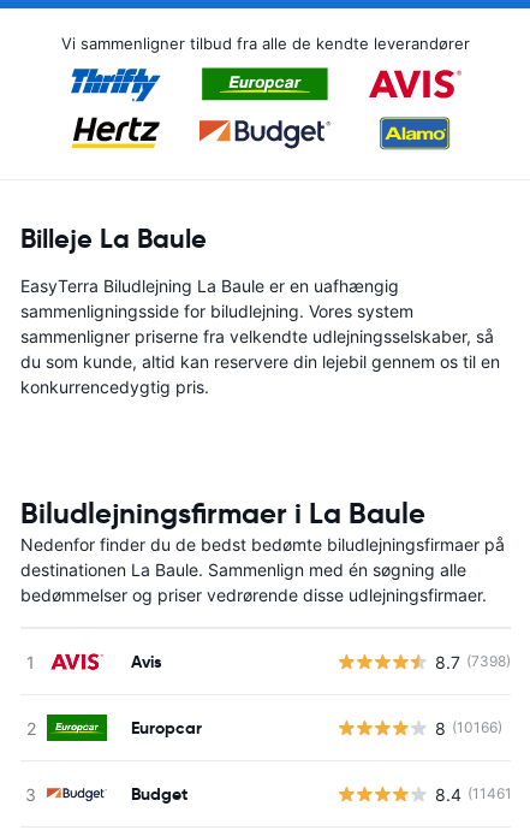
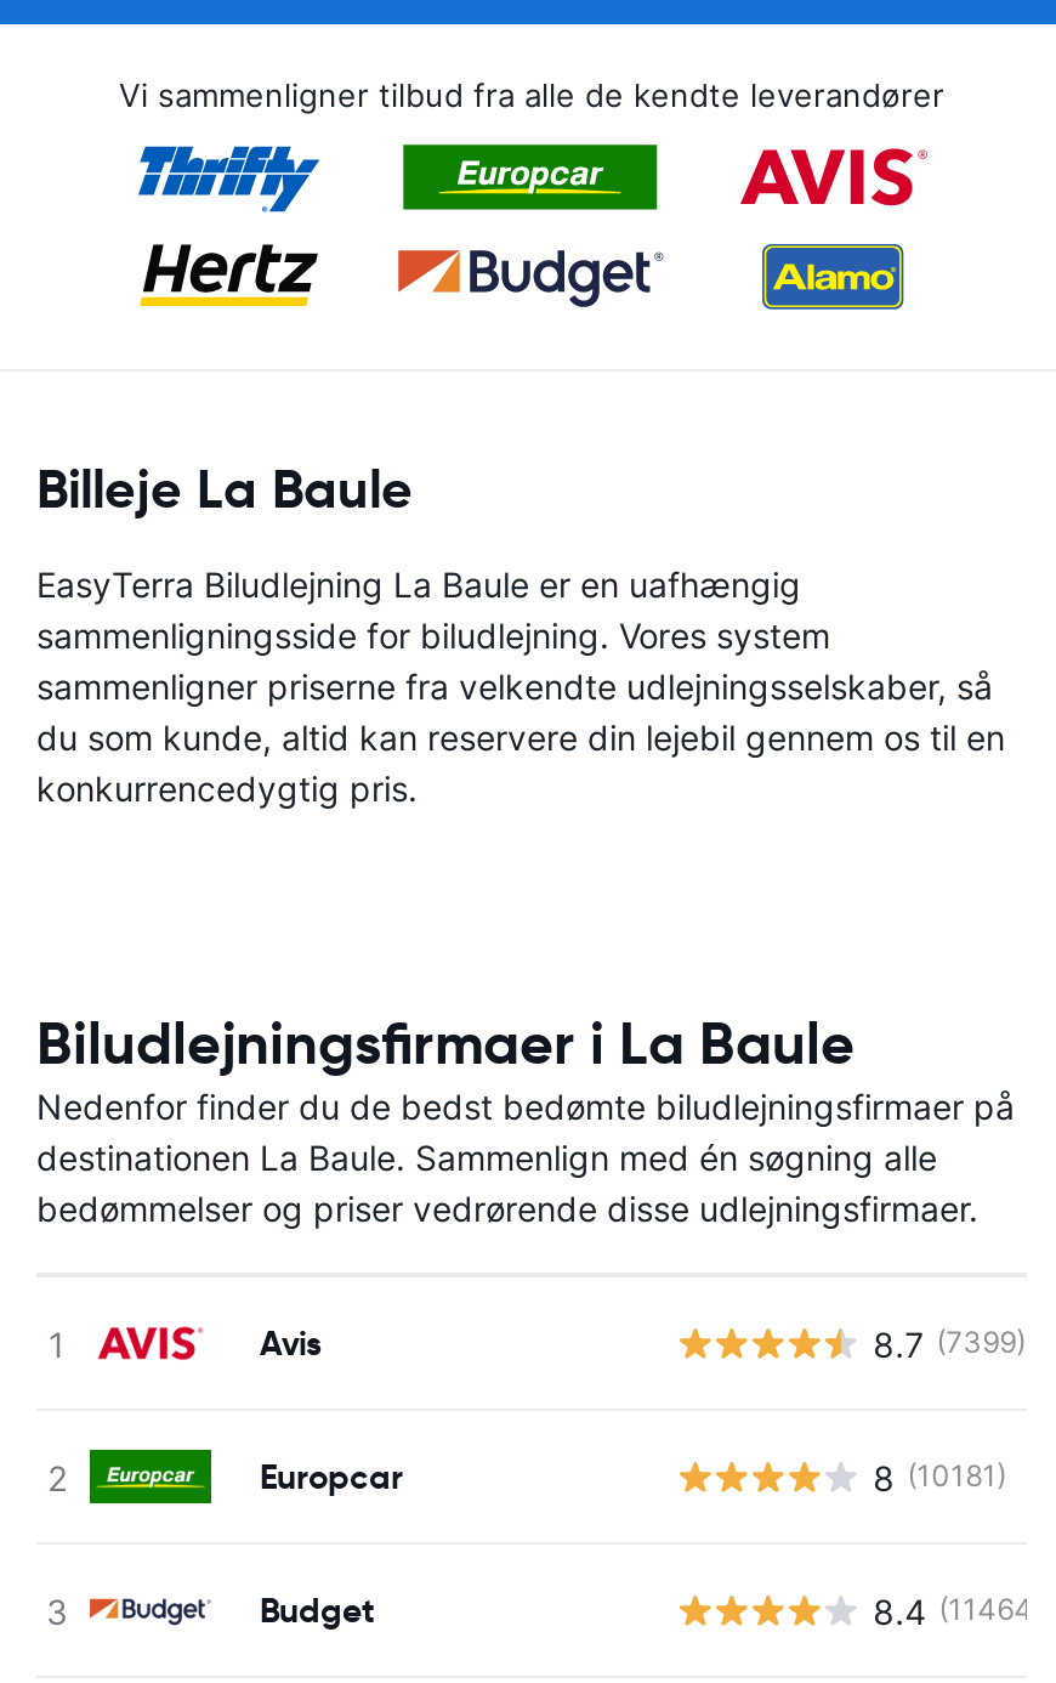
[435,651,510,672] 8.7 (7398) -> [873,1322,1026,1364] 8.7 (7399)
[435,718,502,738] 8 (10166) -> [873,1456,1007,1497] 8 (10181)
[435,784,516,804] 8.4 (11461) -> [873,1589,1043,1631] 8.4 (11464)

